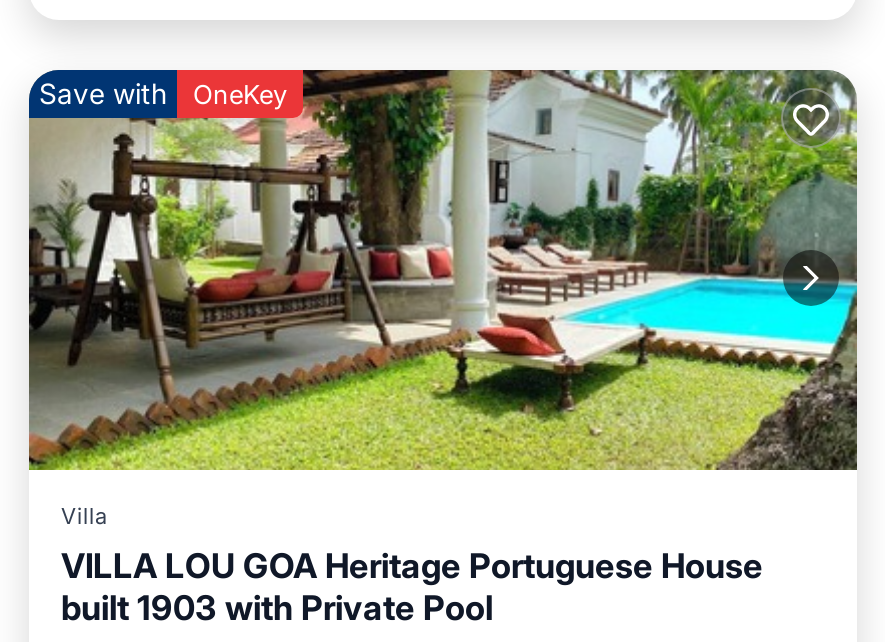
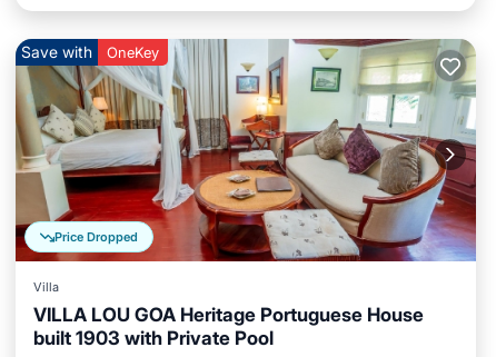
[27,68,859,472] [image] -> [14,38,477,262] [image]
none -> [54,229,138,245] Price Dropped

